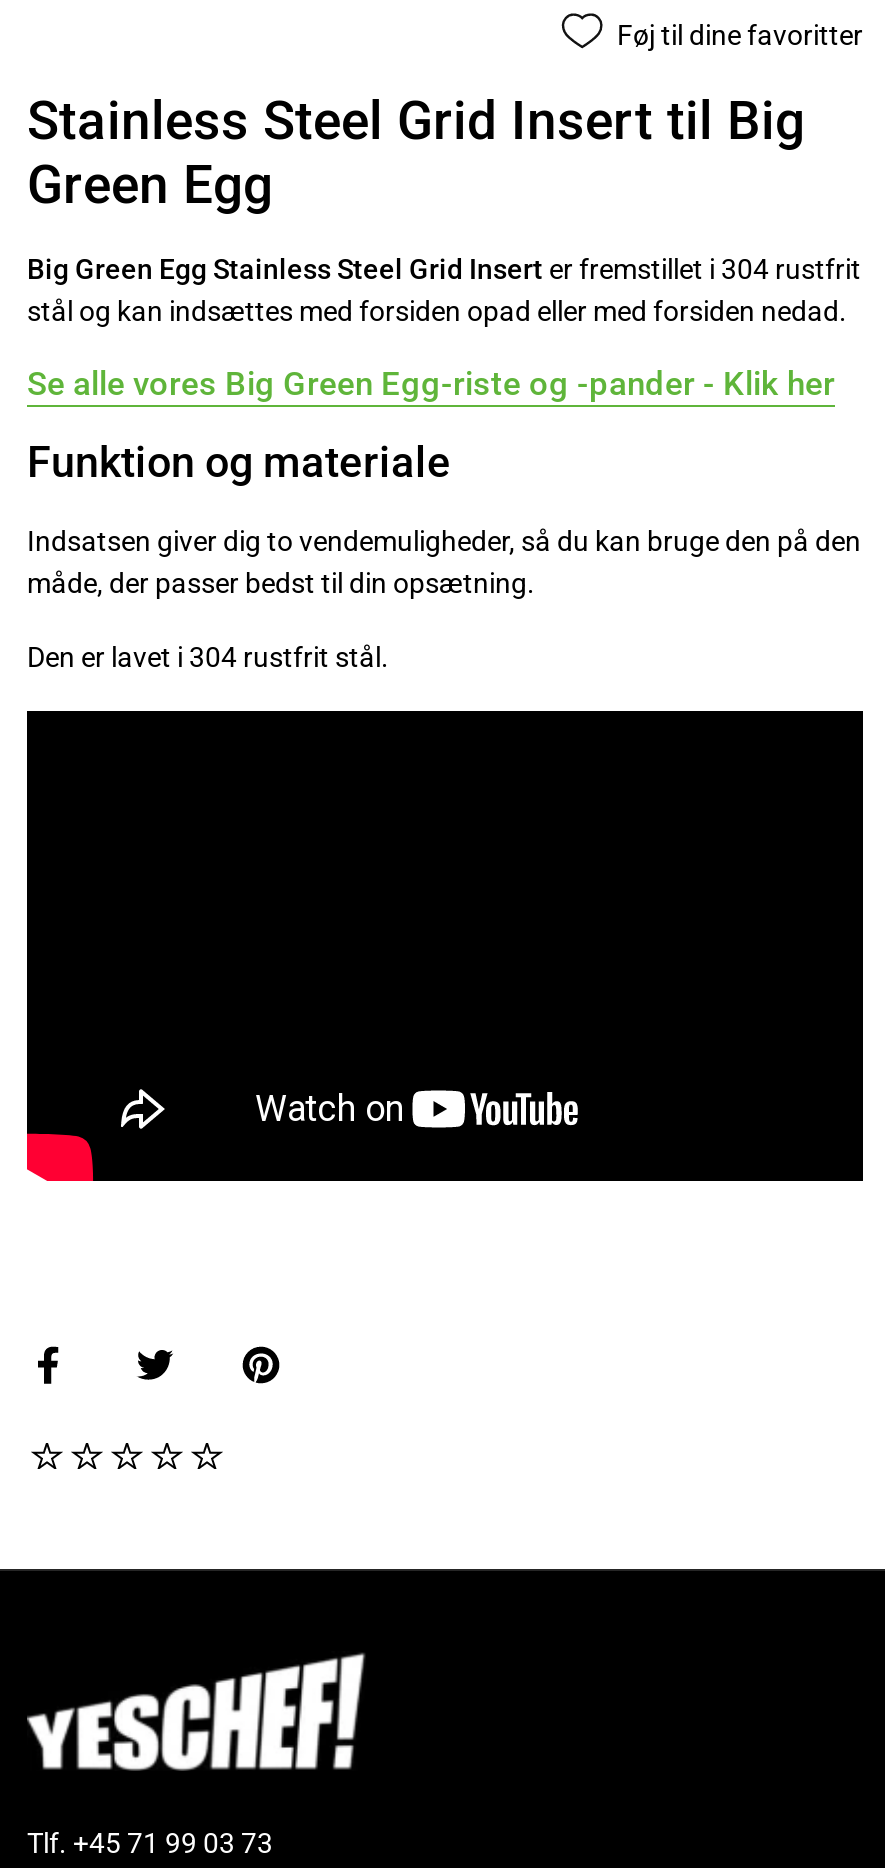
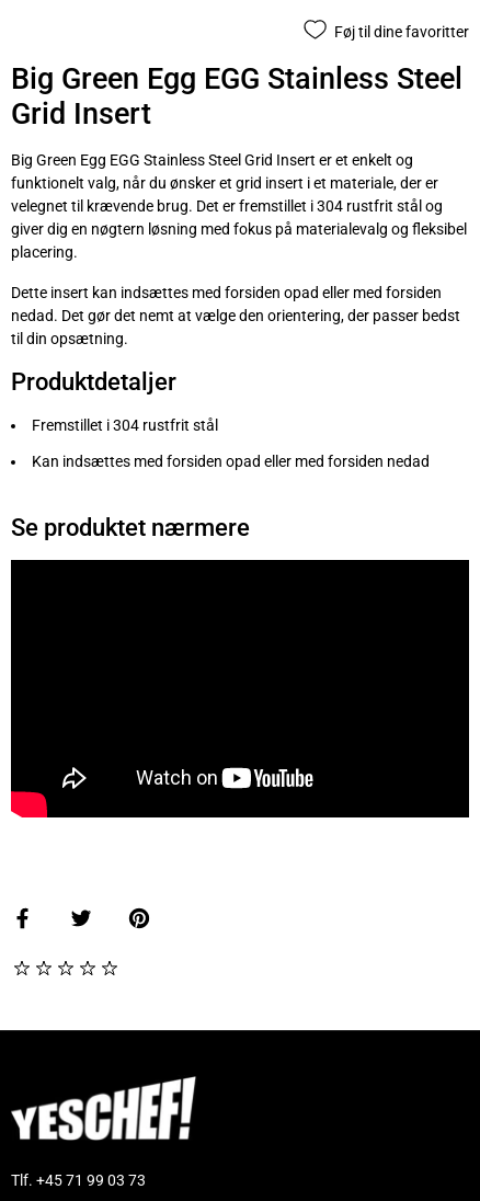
[27,89,861,673] Stainless Steel Grid Insert til Big | Green Egg | Big Green Egg Stainless Steel Grid Insert er fremstillet i 304 rustfrit | stål og kan indsættes med forsiden opad eller med forsiden nedad. | Se alle vores Big Green Egg-riste og -pander - Klik her | Funktion og materiale | Indsatsen giver dig to vendemuligheder, så du kan bruge den på den | måde, der passer bedst til din opsætning. | Den er lavet i 304 rustfrit stål. -> [11,61,467,541] Big Green Egg EGG Stainless Steel | Grid Insert | Big Green Egg EGG Stainless Steel Grid Insert er et enkelt og | funktionelt valg, når du ønsker et grid insert i et materiale, der er | velegnet til krævende brug. Det er fremstillet i 304 rustfrit stål og | giver dig en nøgtern løsning med fokus på materialevalg og fleksibel | placering. | Dette insert kan indsættes med forsiden opad eller med forsiden | nedad. Det gør det nemt at vælge den orientering, der passer bedst | til din opsætning. | Produktdetaljer | Fremstillet i 304 rustfrit stål | Kan indsættes med forsiden opad eller med forsiden nedad | Se produktet nærmere

